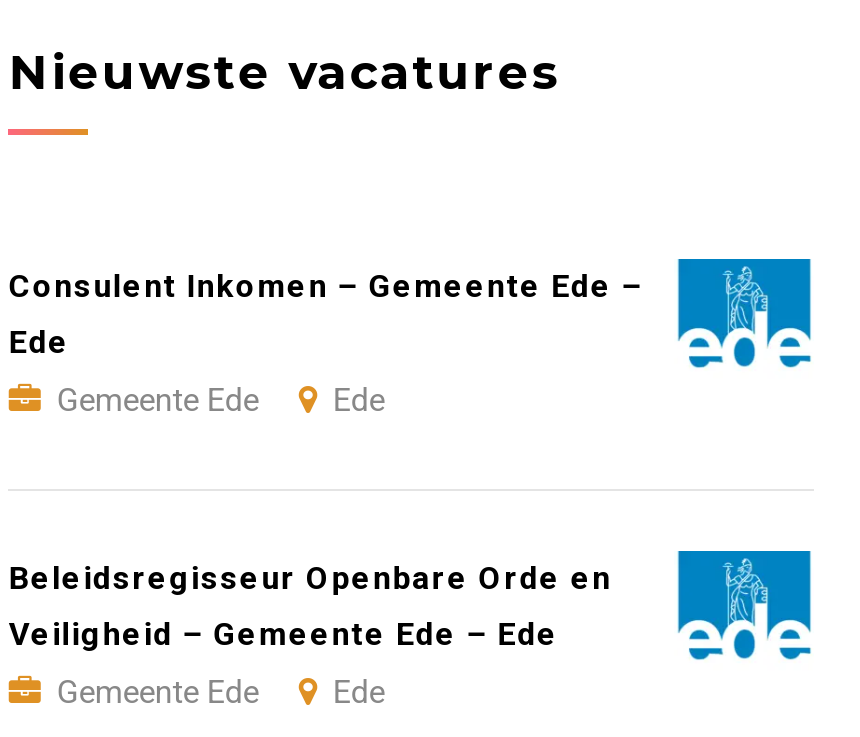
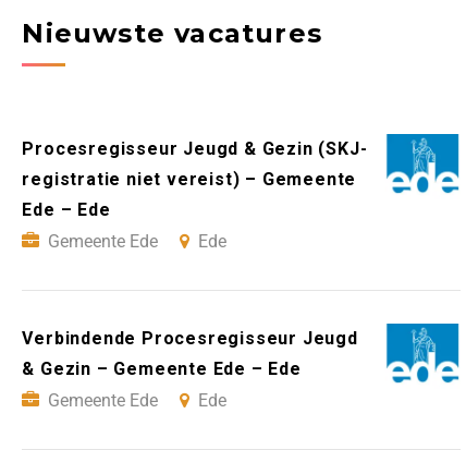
[9,266,643,360] Consulent Inkomen – Gemeente Ede – | Ede -> [22,139,367,221] Procesregisseur Jeugd & Gezin (SKJ- | registratie niet vereist) – Gemeente | Ede – Ede
[9,558,612,596] Beleidsregisseur Openbare Orde en -> [22,329,358,349] Verbindende Procesregisseur Jeugd
[9,614,558,652] Veiligheid – Gemeente Ede – Ede -> [22,359,301,380] & Gezin – Gemeente Ede – Ede

